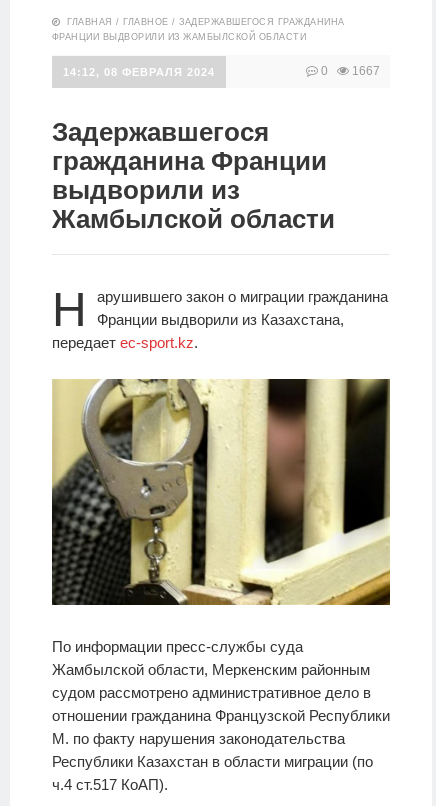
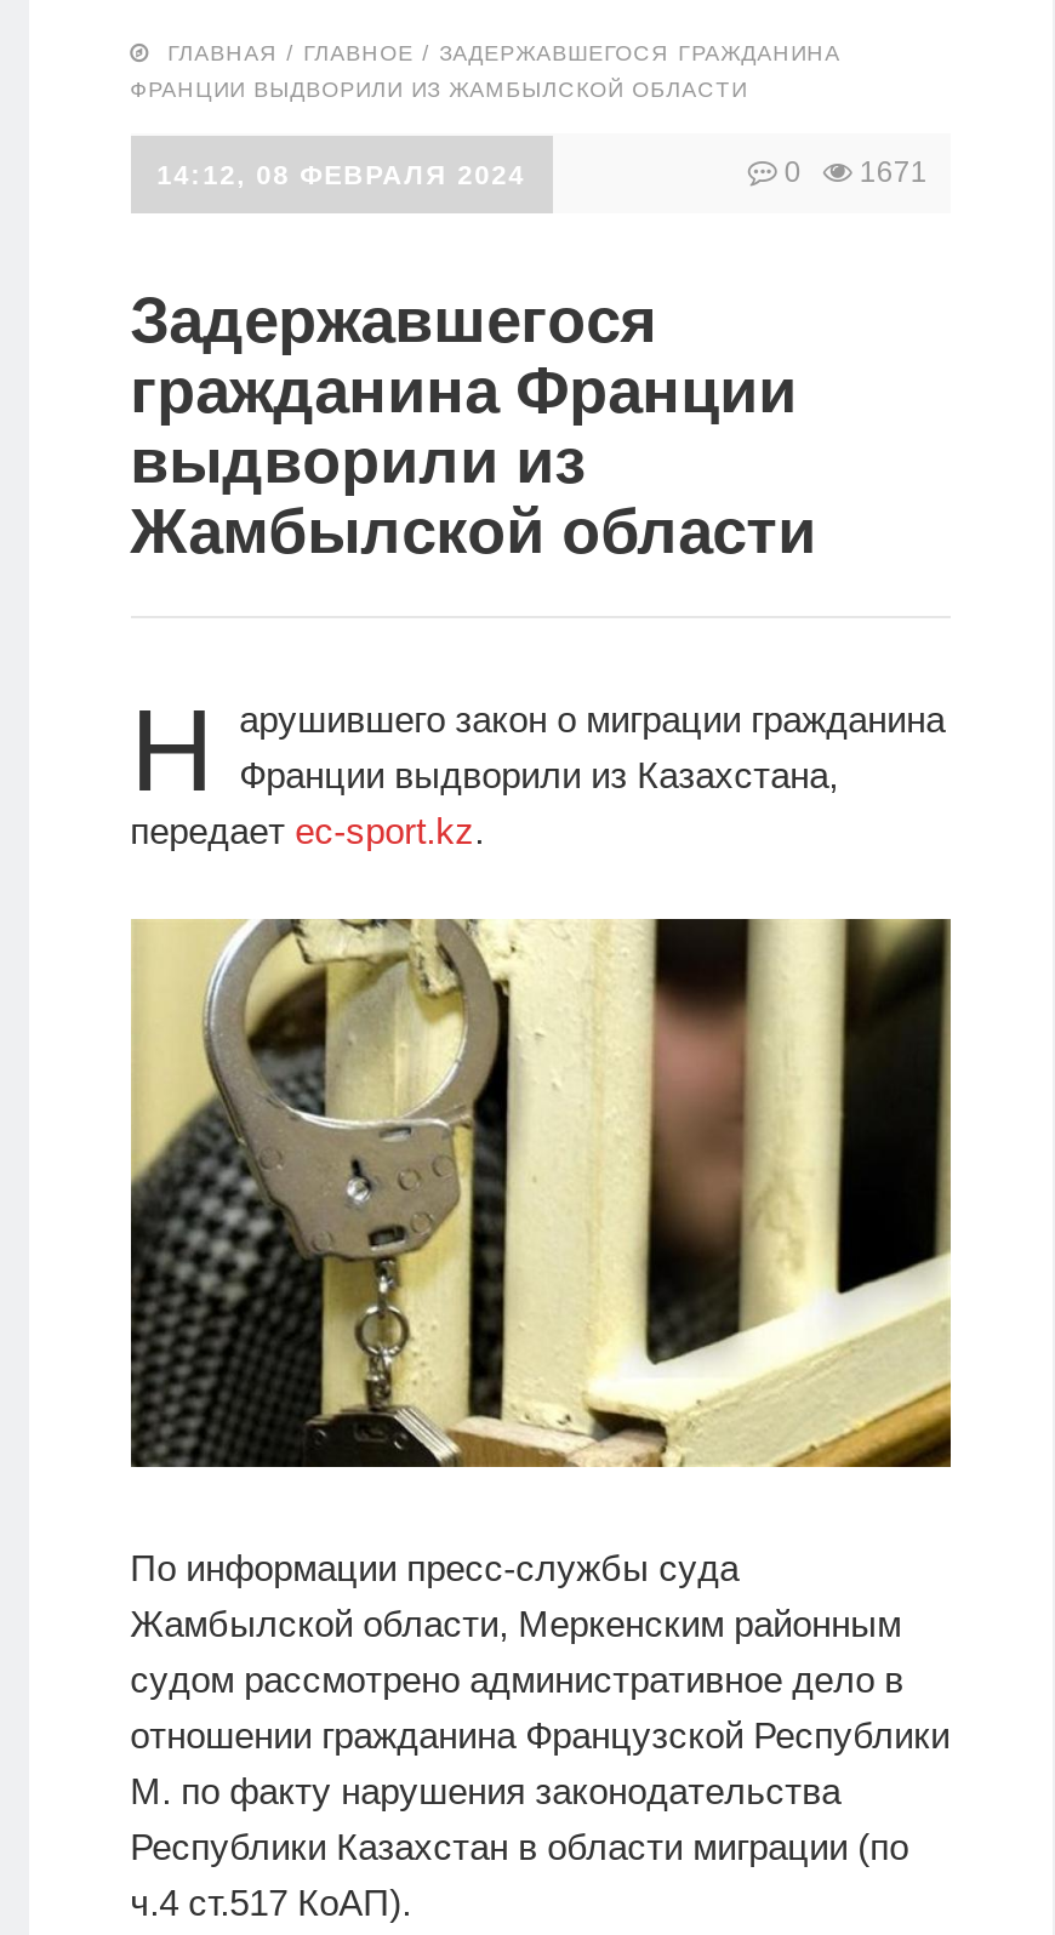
[318,64,380,78] 0 1667 -> [777,156,927,190] 0 1671

